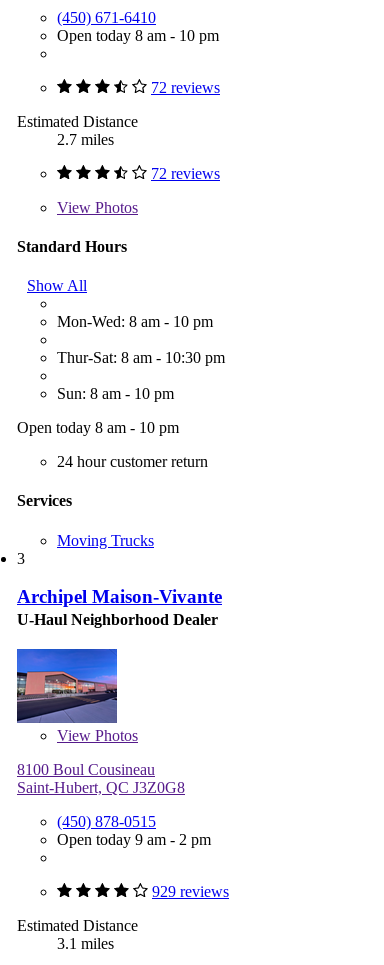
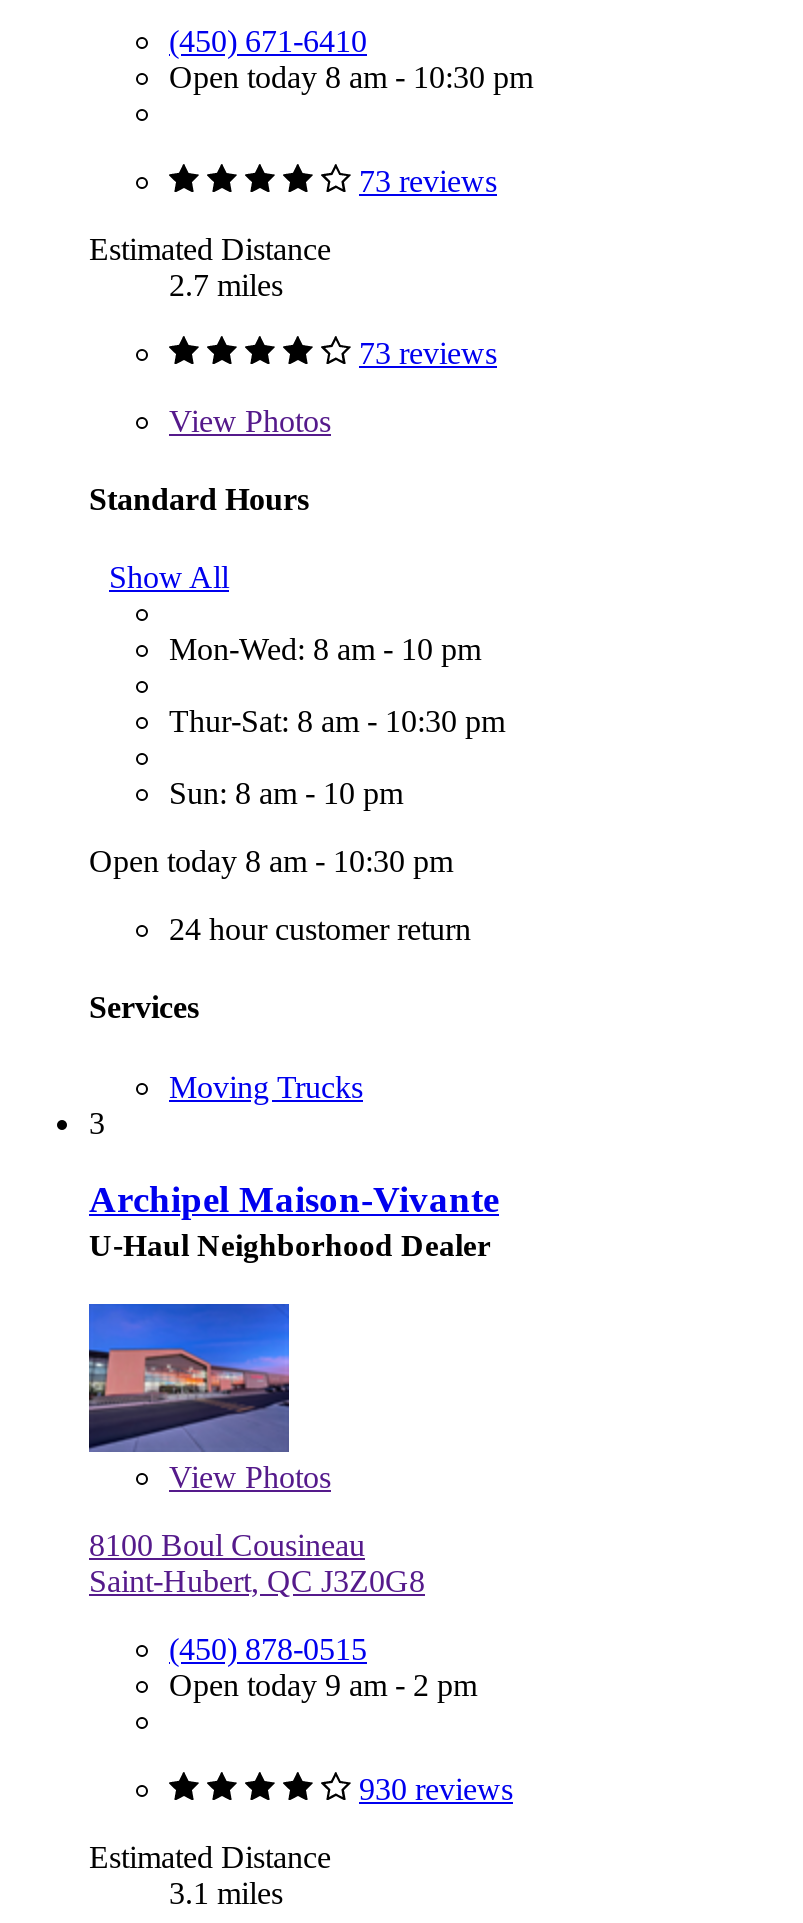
[57,26,219,43] Open today 8 am - 10 pm -> [169,59,533,93] Open today 8 am - 10:30 pm
[151,78,220,95] 72 reviews -> [359,163,497,197] 73 reviews
[151,164,220,181] 72 reviews -> [359,335,497,369] 73 reviews
[17,419,179,436] Open today 8 am - 10 pm -> [89,844,453,878] Open today 8 am - 10:30 pm
[152,883,229,900] 929 reviews -> [359,1772,513,1806] 930 reviews

